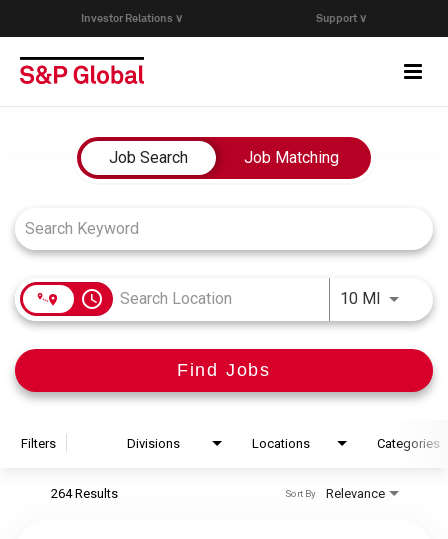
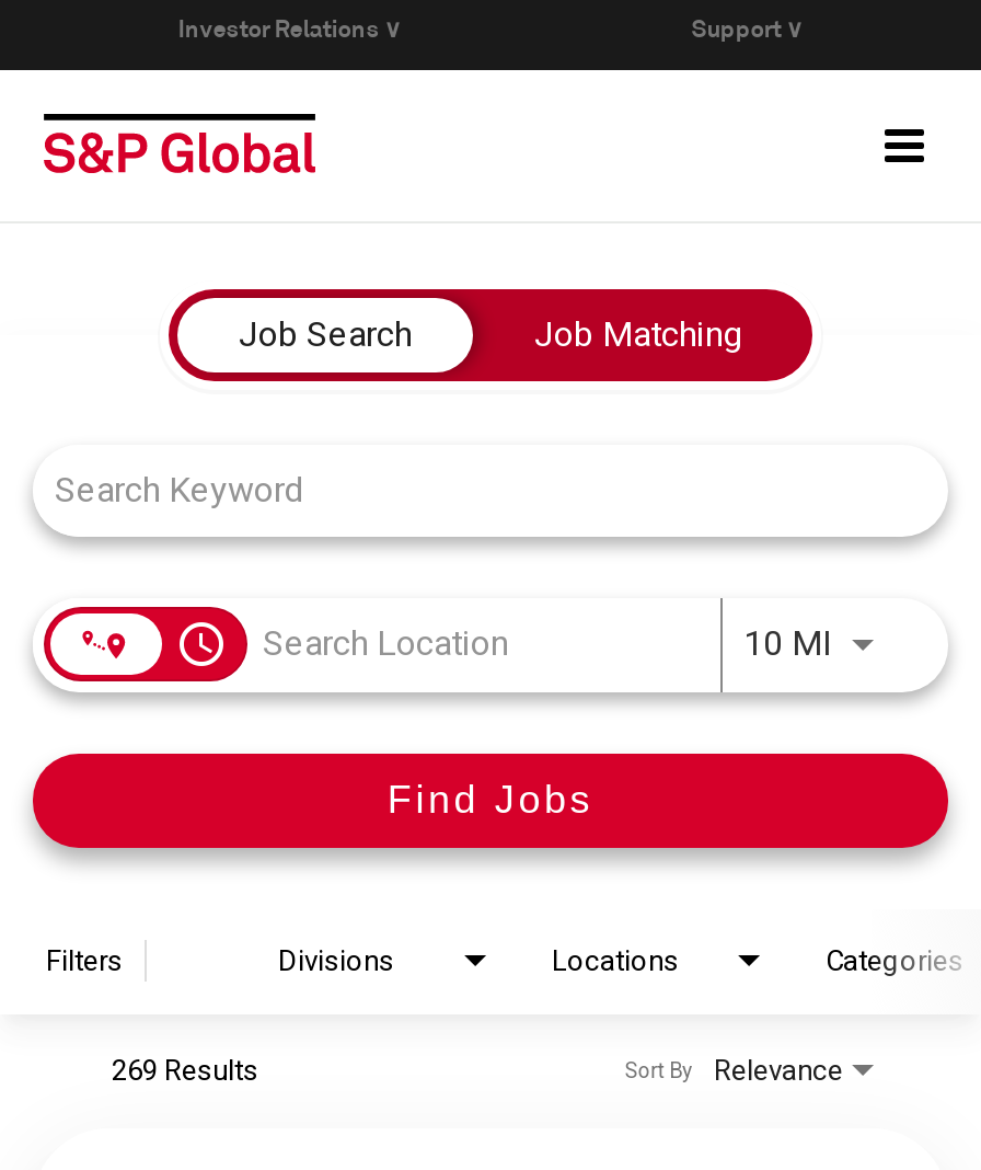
[51,486,118,501] 264 Results -> [112,1053,258,1086] 269 Results

